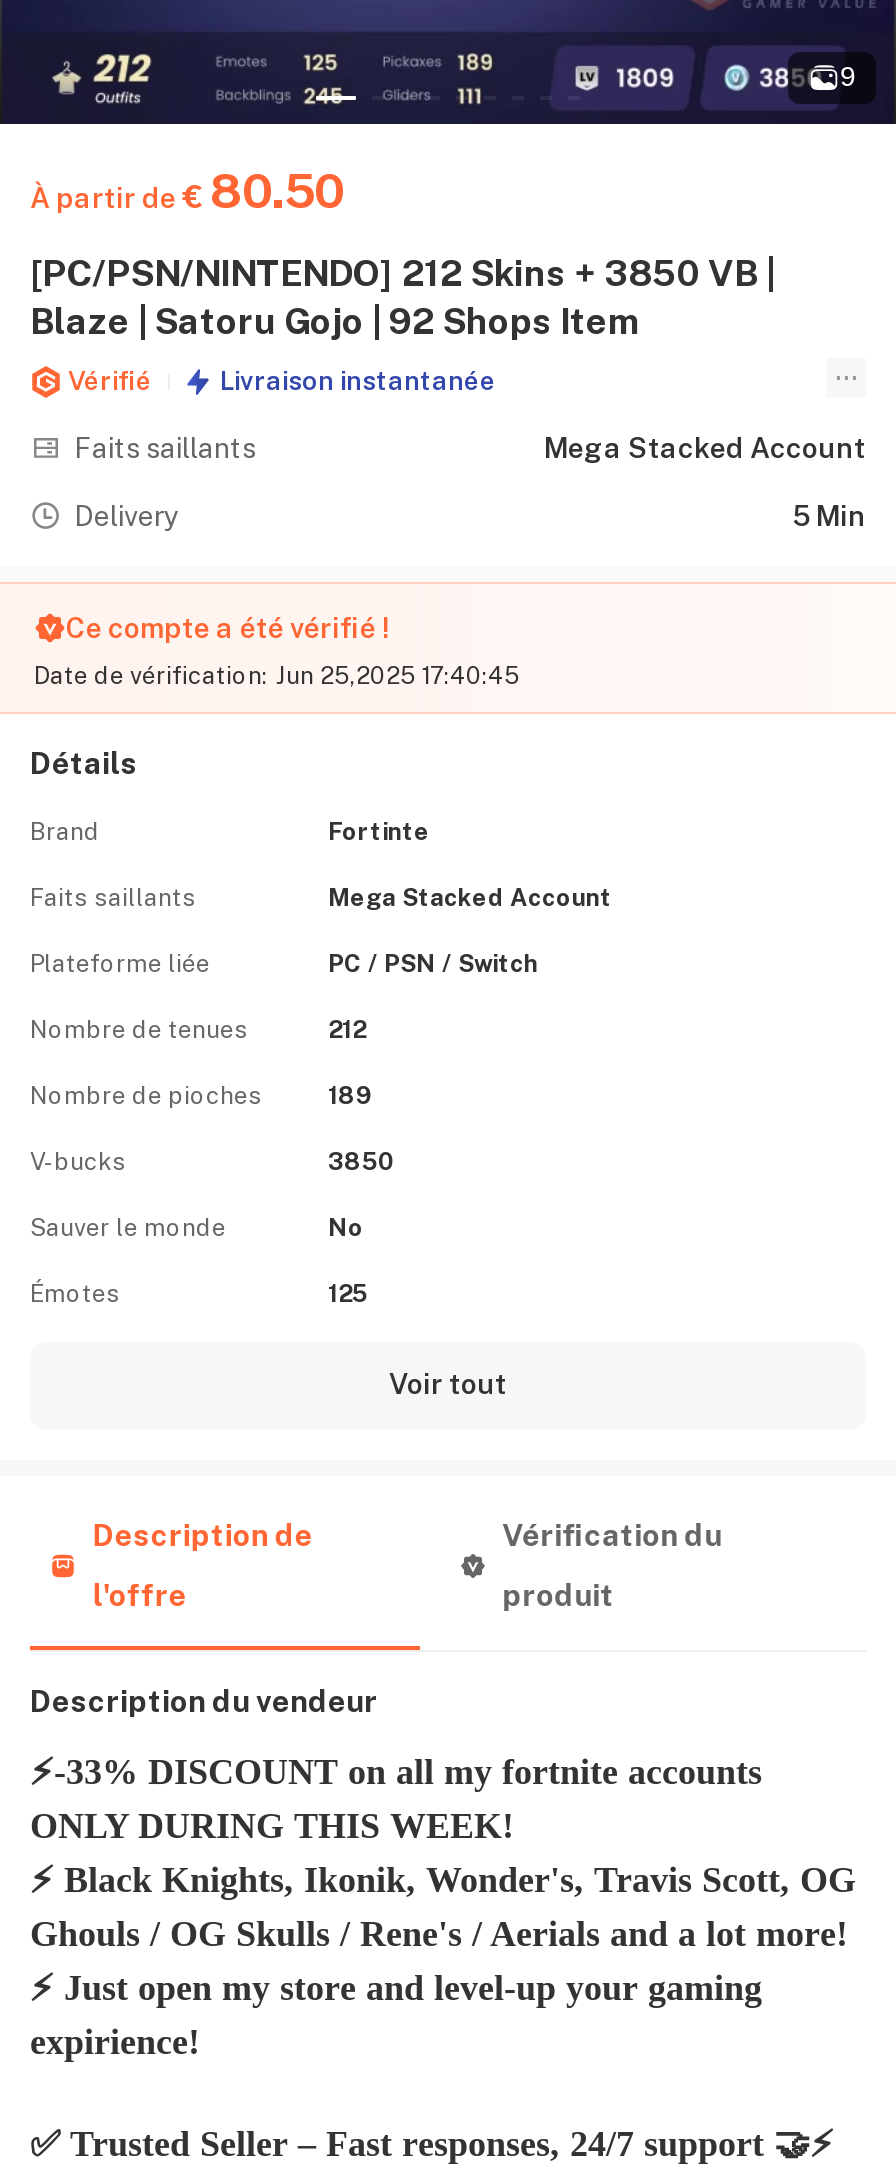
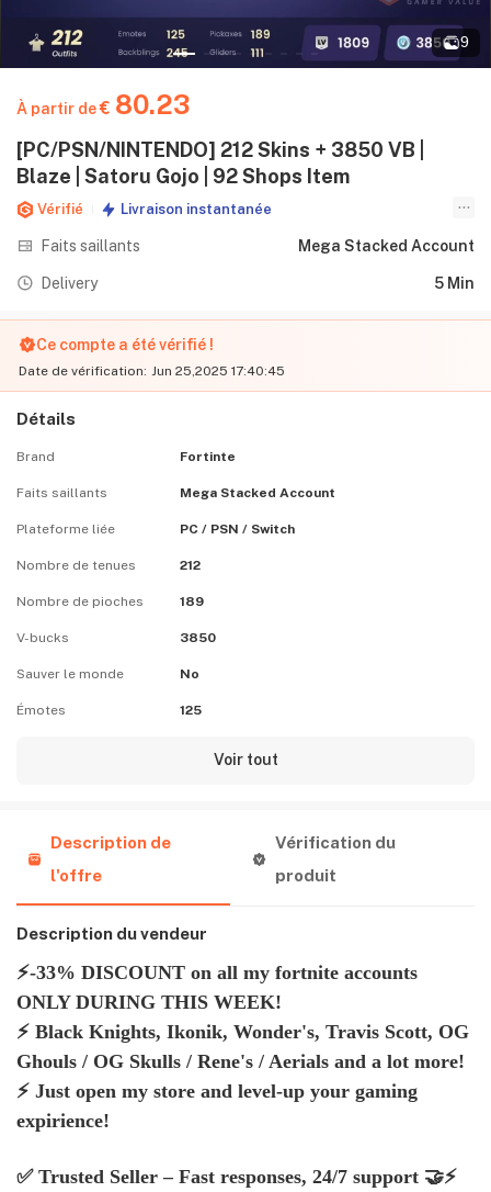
[30,162,344,218] À partir de€ 80.50 -> [16,89,190,120] À partir de€ 80.23

